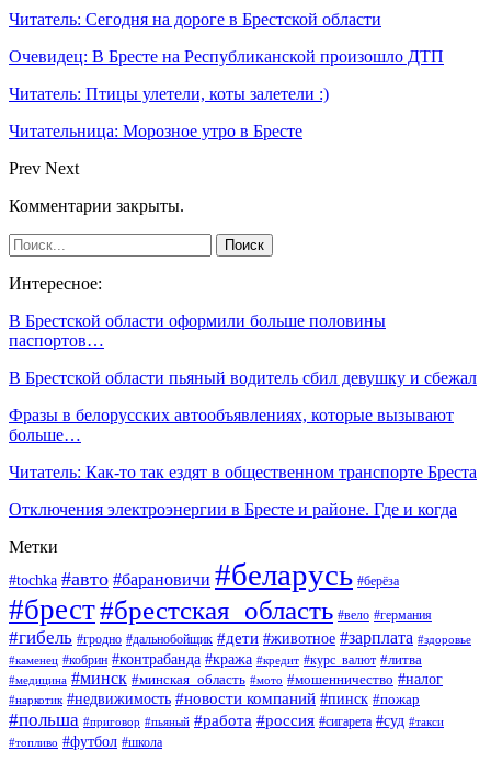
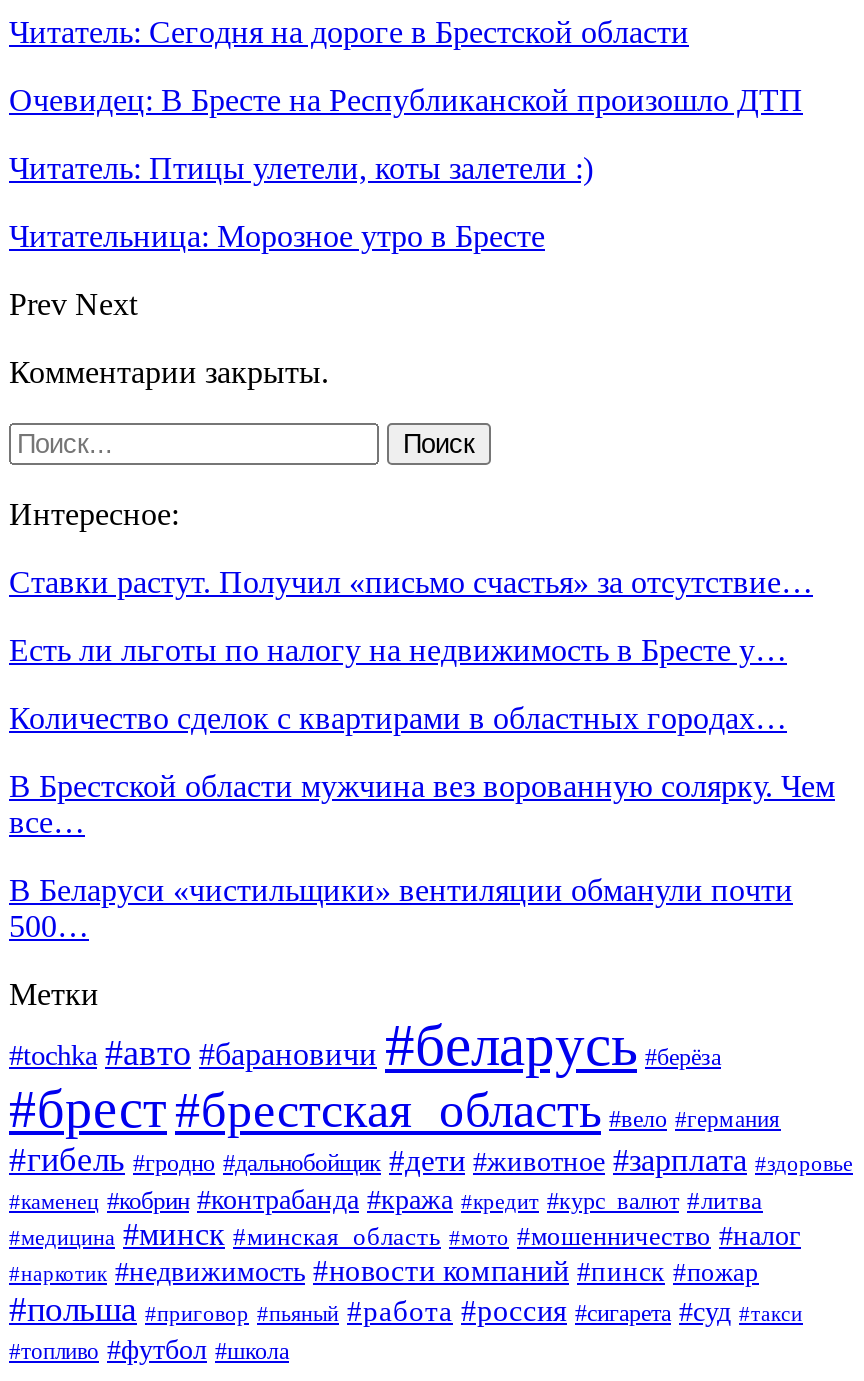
[9,311,386,350] В Брестской области оформили больше половины | паспортов… -> [9,565,813,599] Ставки растут. Получил «письмо счастья» за отсутствие…
[9,368,477,387] В Брестской области пьяный водитель сбил девушку и сбежал -> [9,633,787,667] Есть ли льготы по налогу на недвижимость в Бресте у…
[9,405,454,444] Фразы в белорусских автообъявлениях, которые вызывают | больше… -> [9,701,787,735] Количество сделок с квартирами в областных городах…
[9,462,477,481] Читатель: Как-то так ездят в общественном транспорте Бреста -> [9,769,835,839] В Брестской области мужчина вез ворованную солярку. Чем | все…
[9,500,457,518] Отключения электроэнергии в Бресте и районе. Где и когда -> [9,873,793,943] В Беларуси «чистильщики» вентиляции обманули почти | 500…

